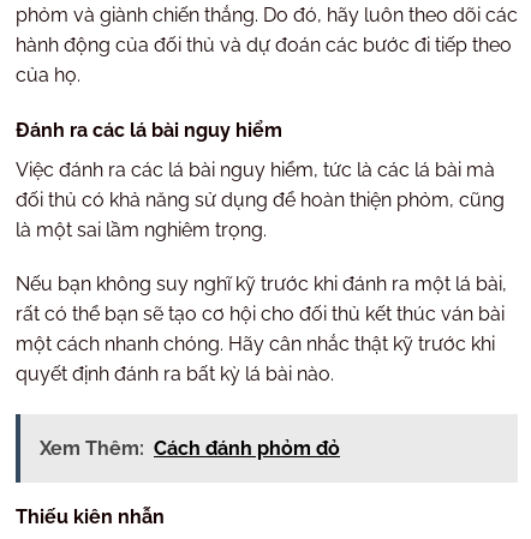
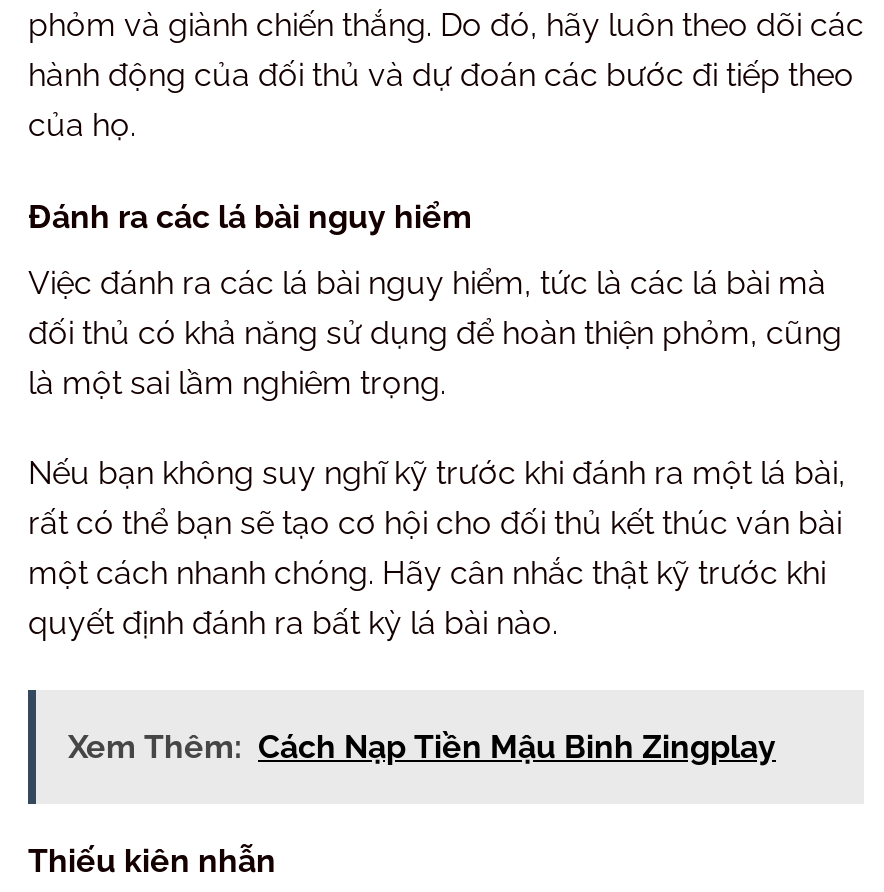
[40,437,340,460] Xem Thêm: Cách đánh phỏm đỏ -> [68,728,776,766] Xem Thêm: Cách Nạp Tiền Mậu Binh Zingplay

